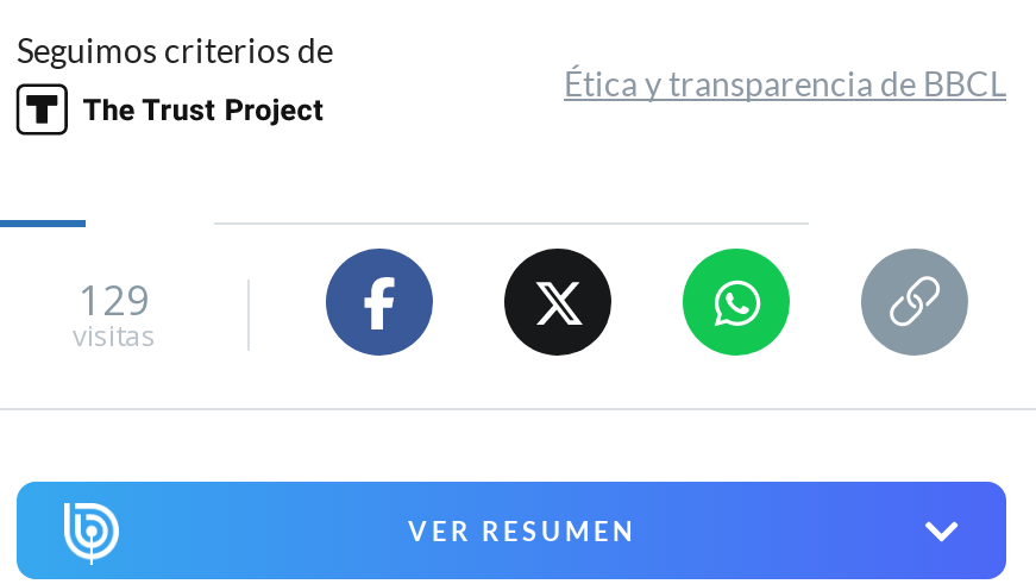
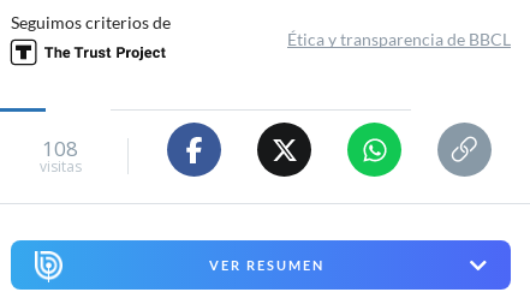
[79,272,150,327] 129 -> [42,135,78,162] 108

